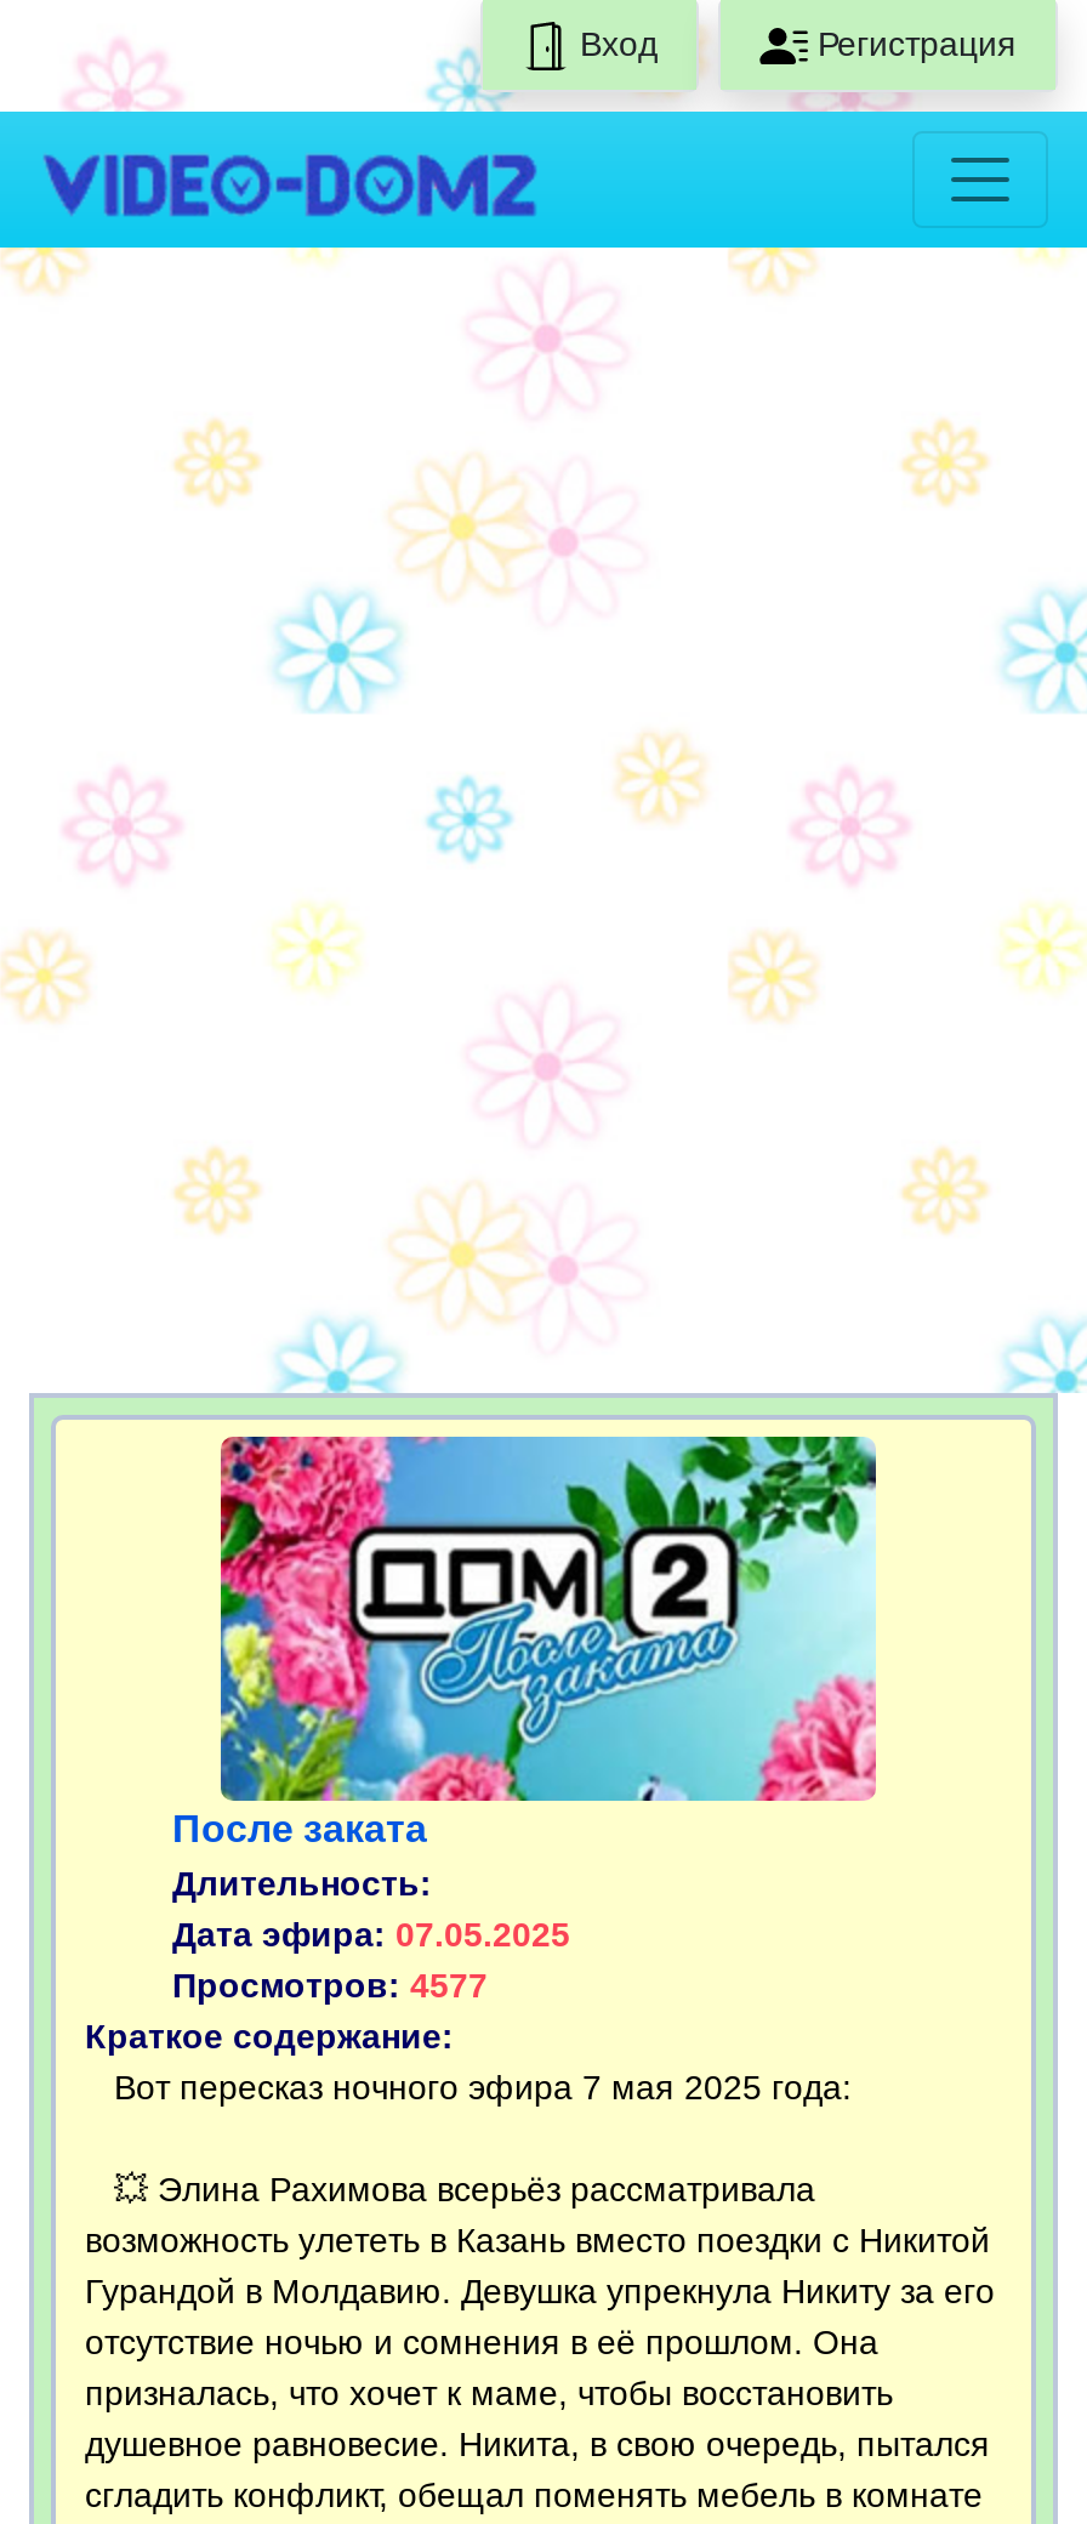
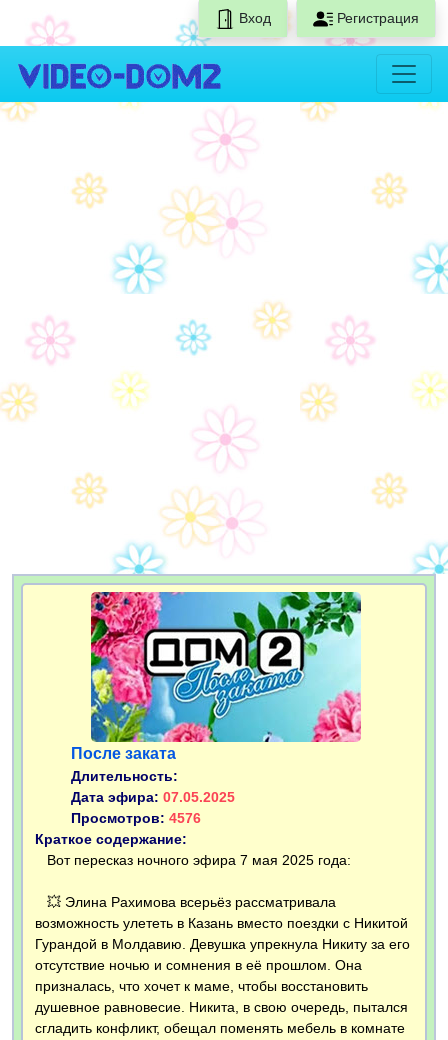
[172,1967,488,2005] Просмотров: 4577 -> [71,810,201,826] Просмотров: 4576

